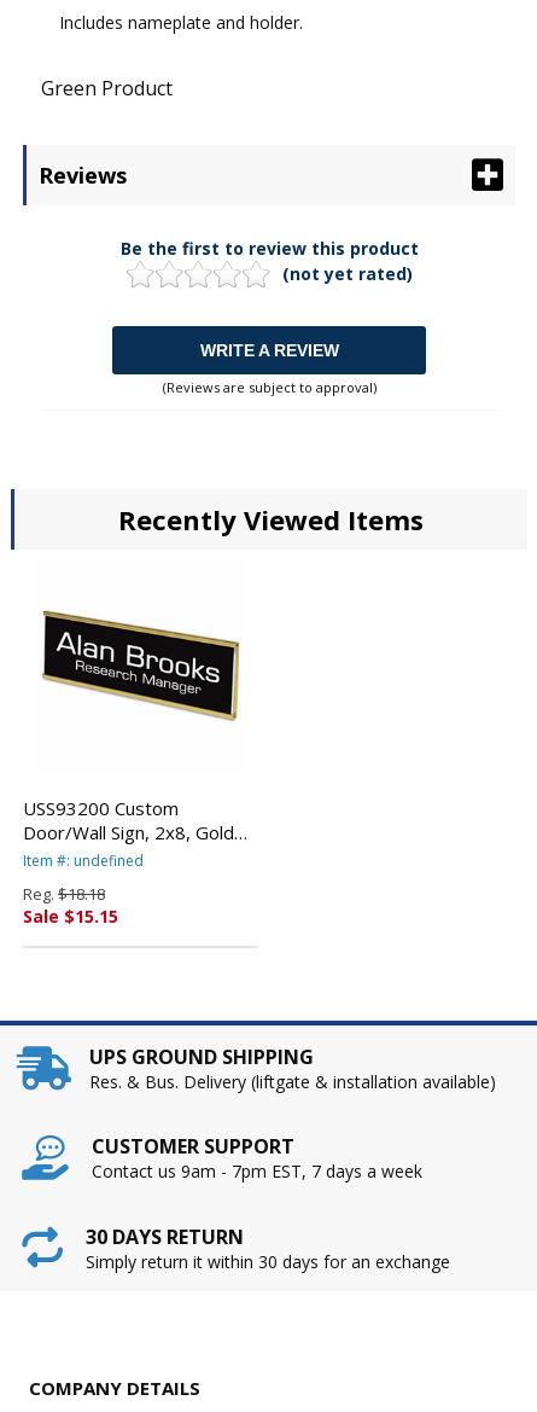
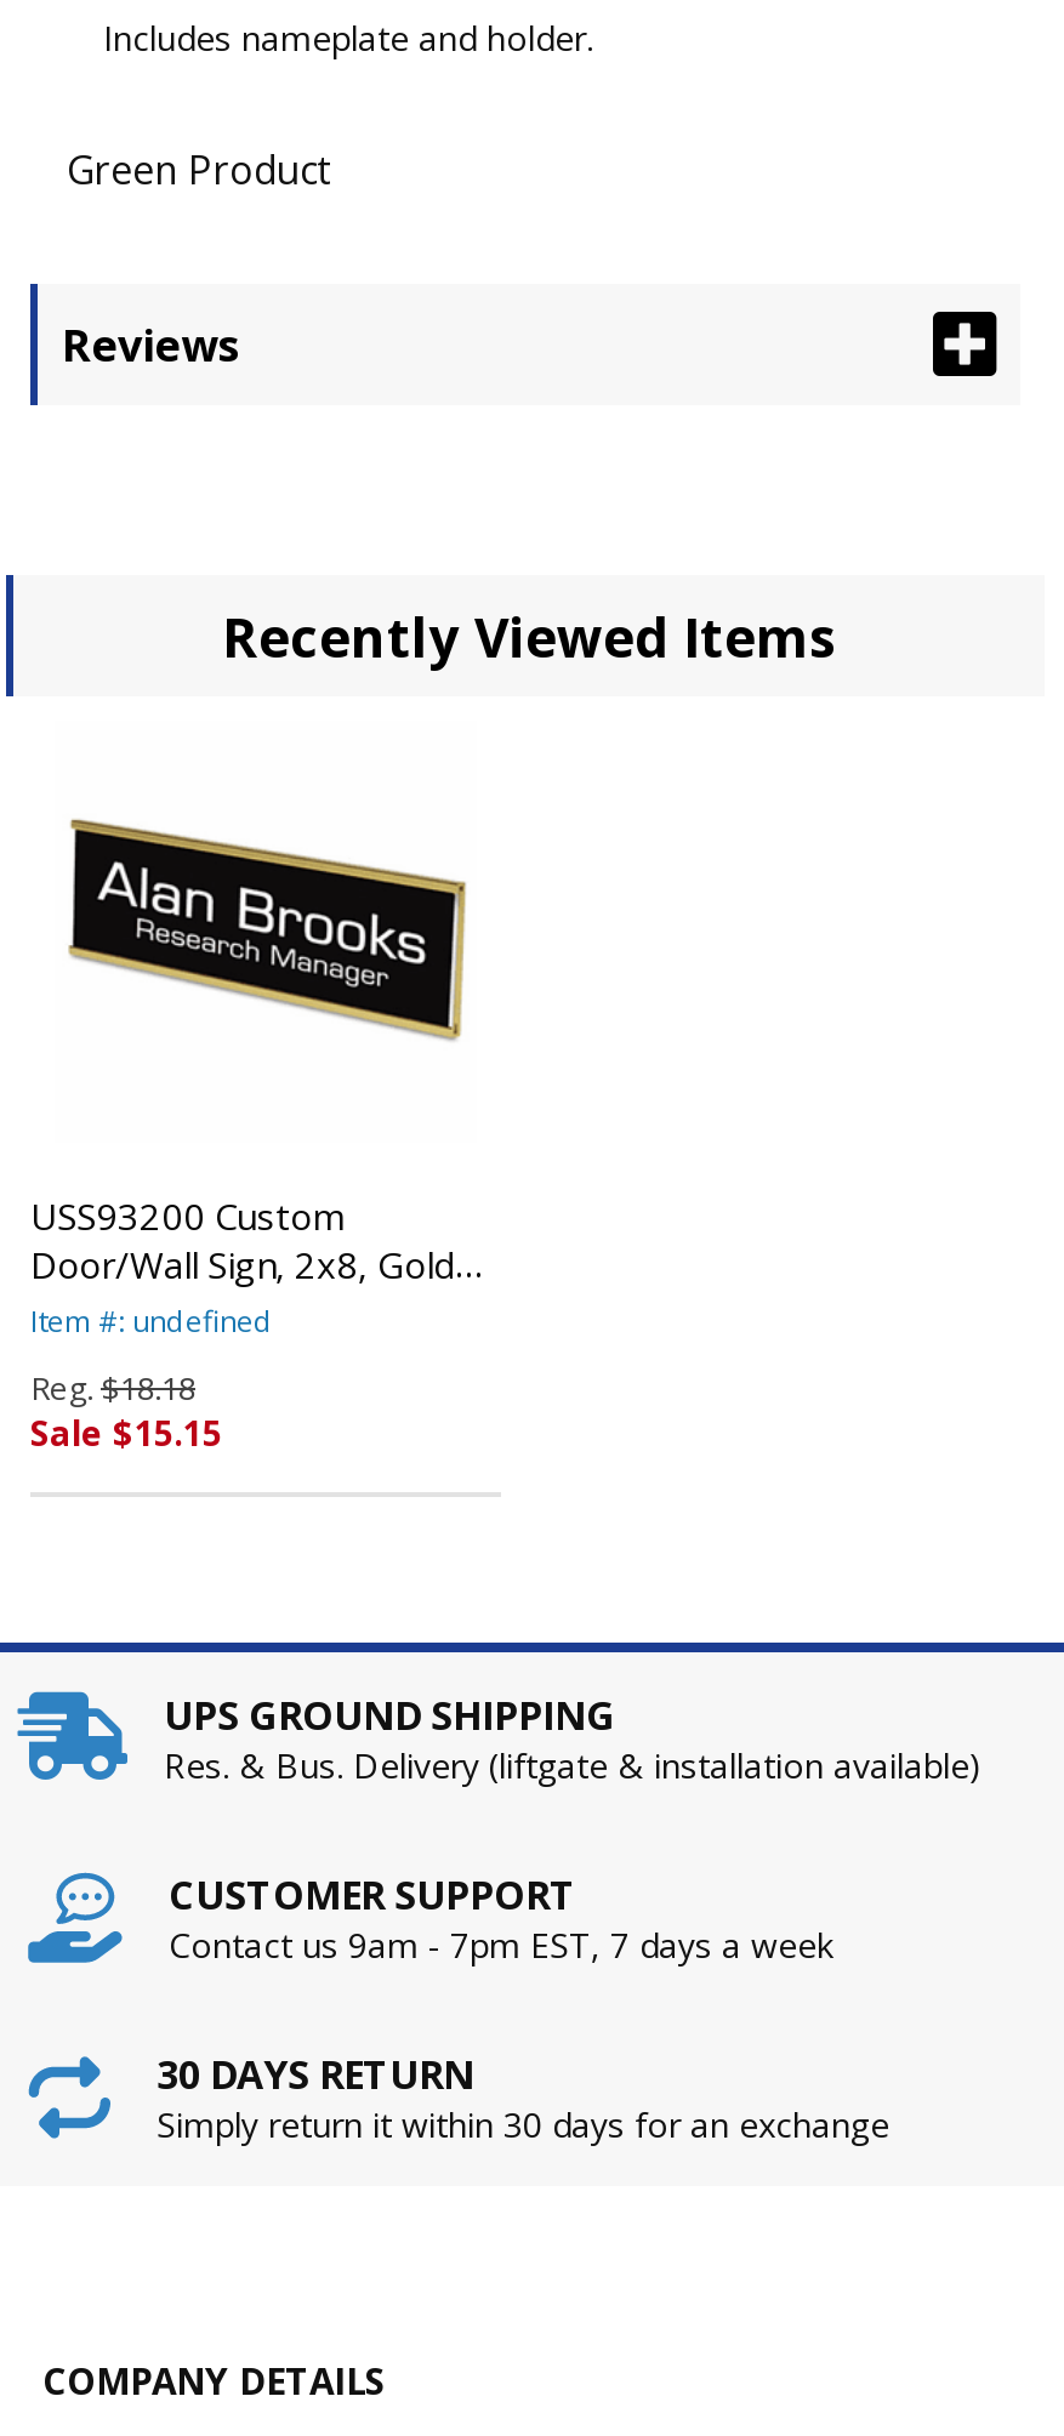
[120,237,418,396] Be the first to review this product | (not yet rated) | WRITE A REVIEW | (Reviews are subject to approval) -> none

